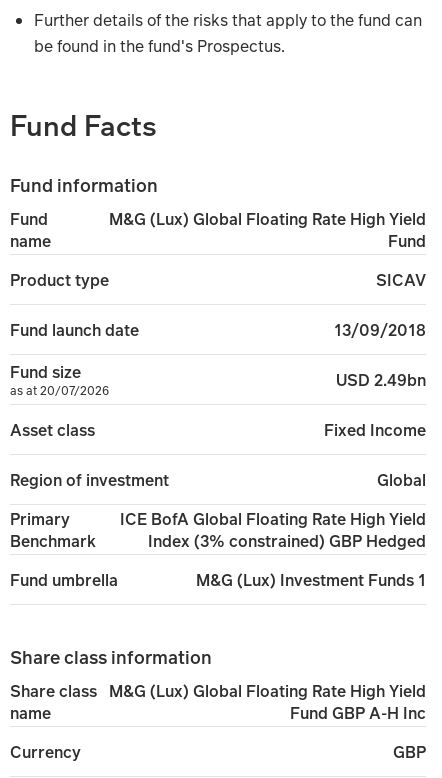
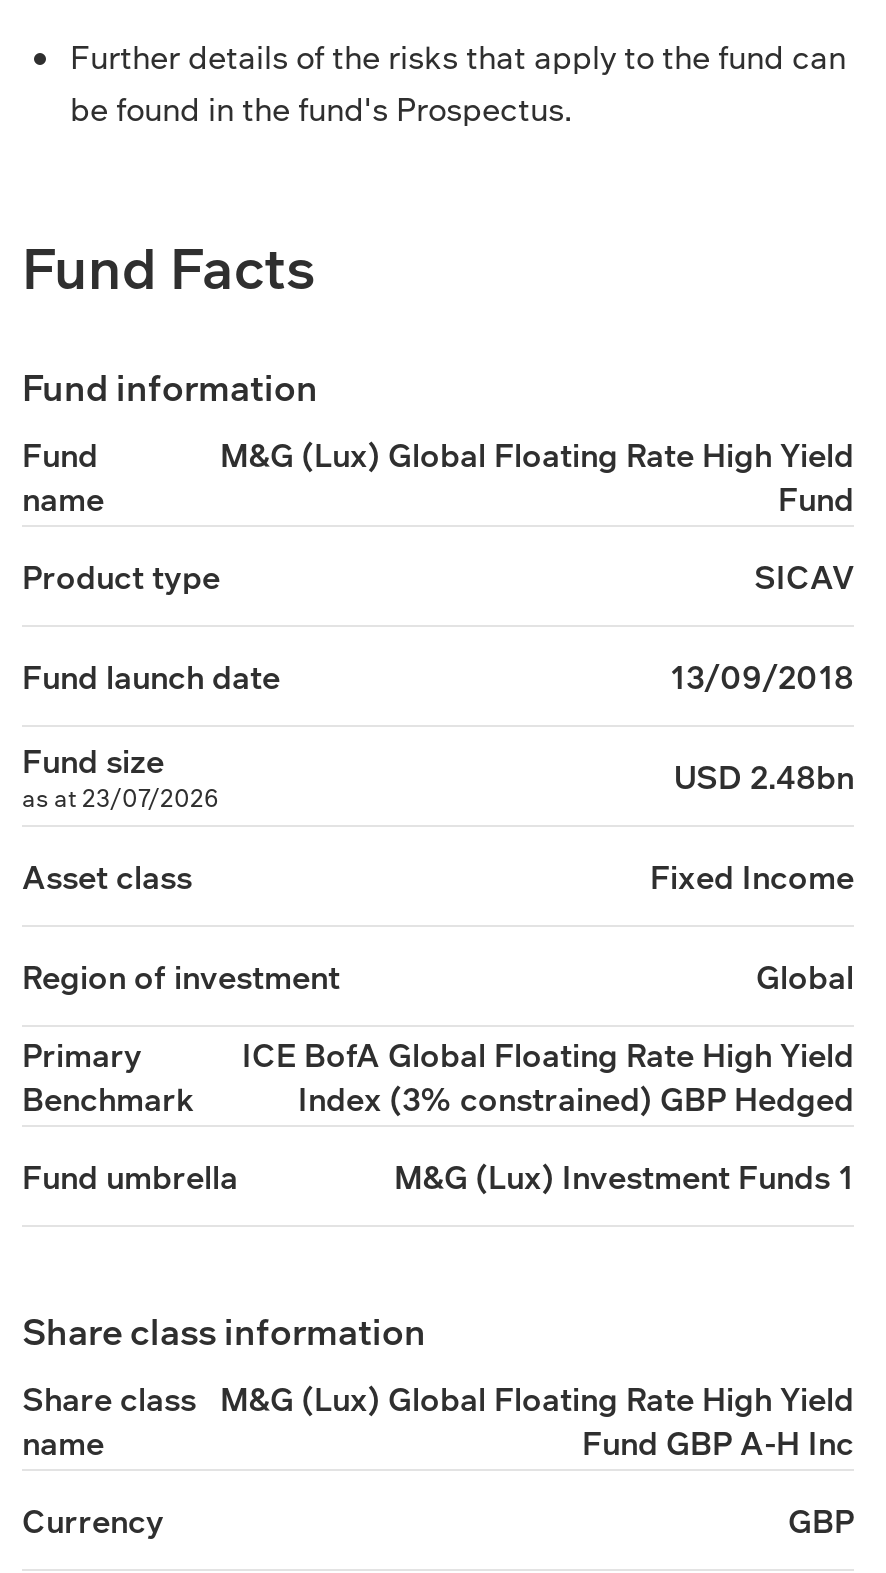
[336,368,426,390] USD 2.49bn -> [674,754,854,798] USD 2.48bn
[10,382,109,399] as at 20/07/2026 -> [22,781,218,815] as at 23/07/2026

